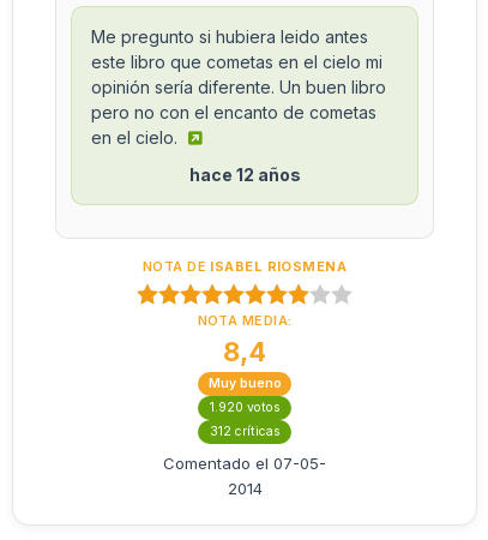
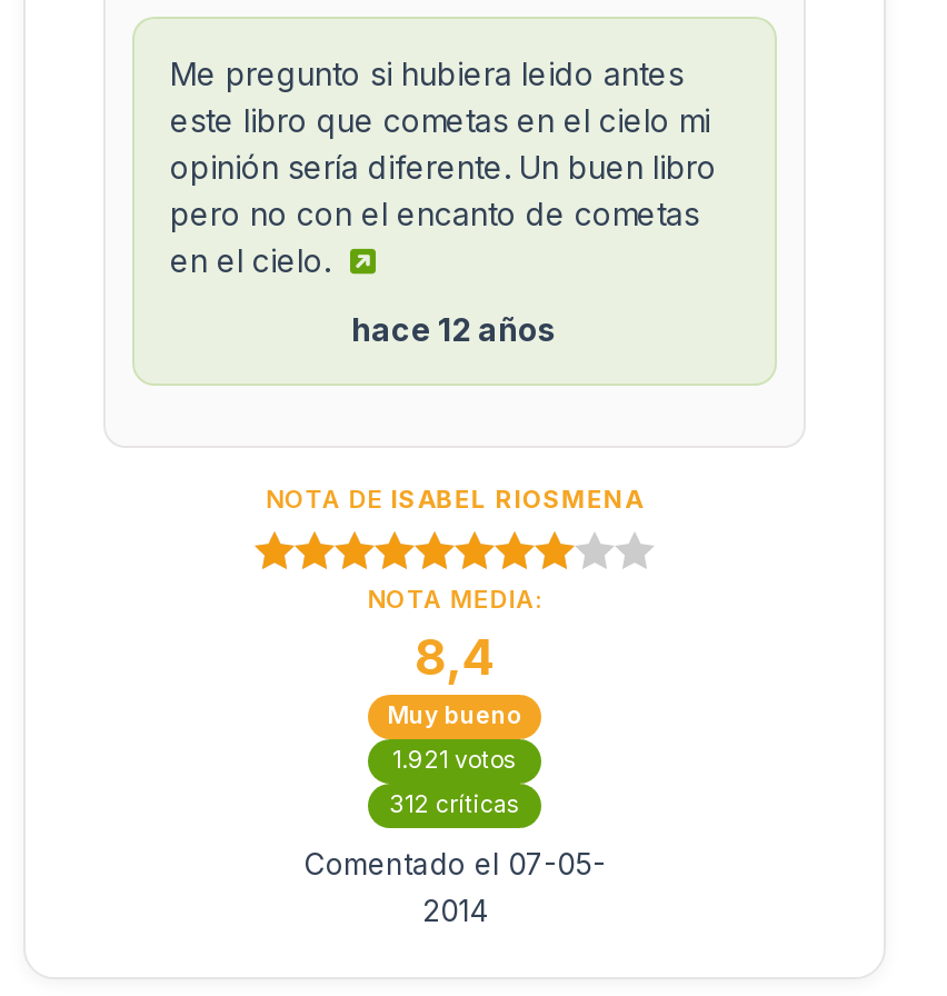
[209,400,280,416] 1.920 votos -> [392,747,517,775] 1.921 votos

